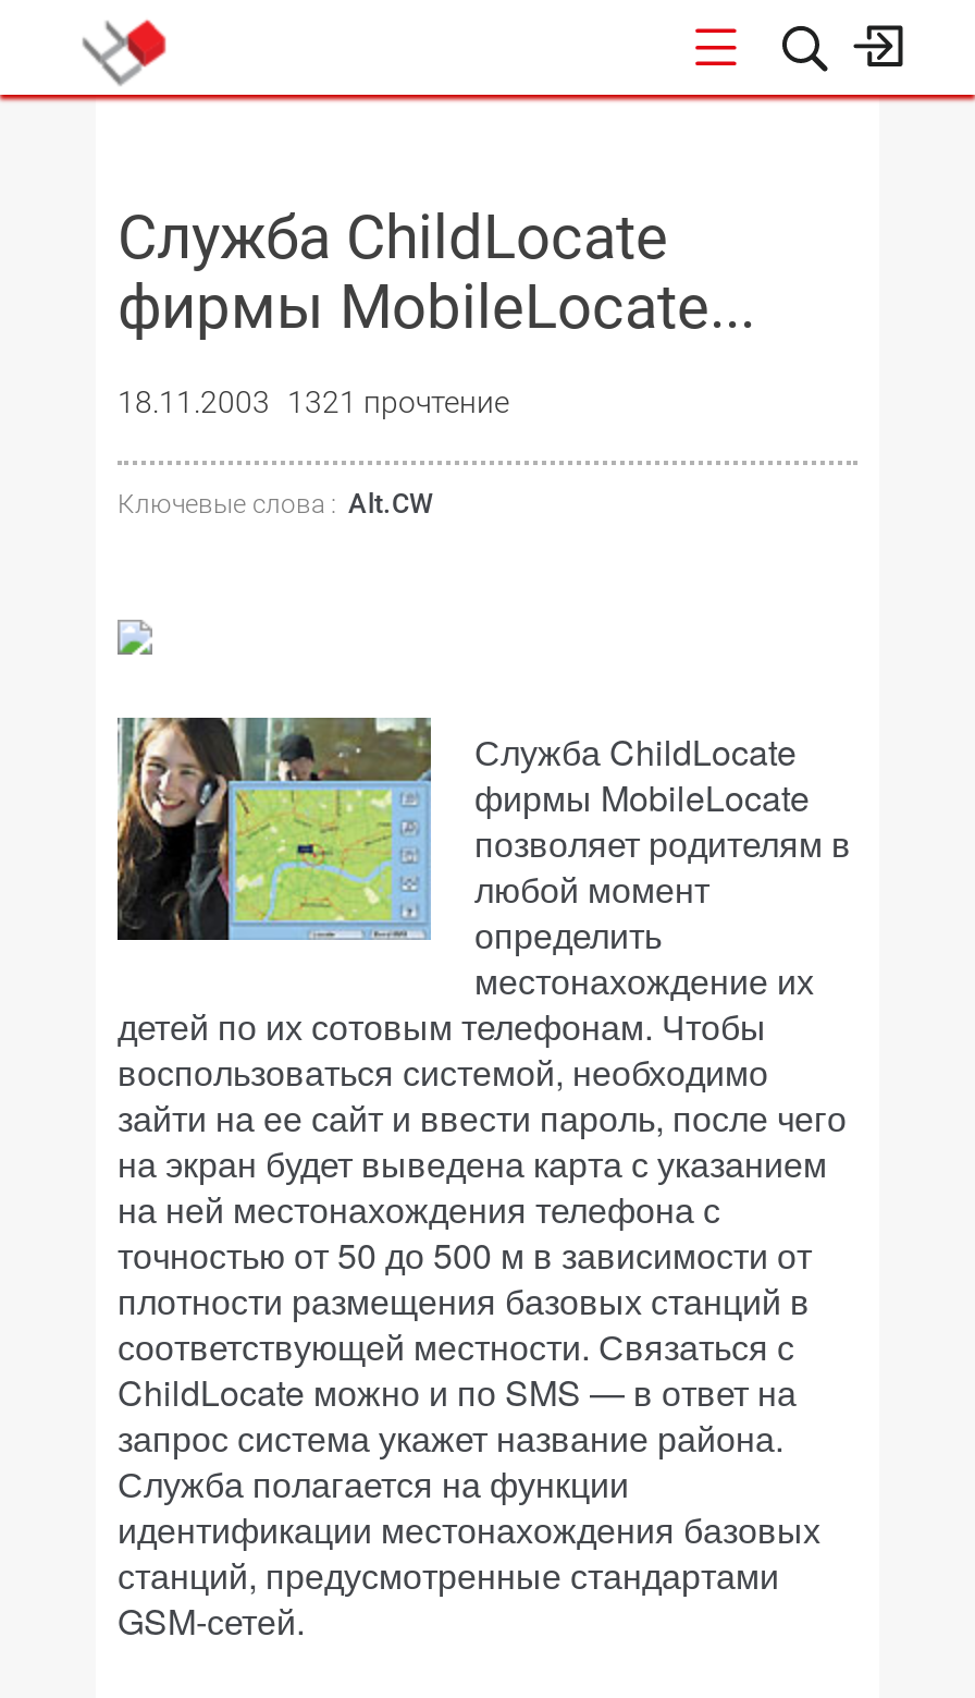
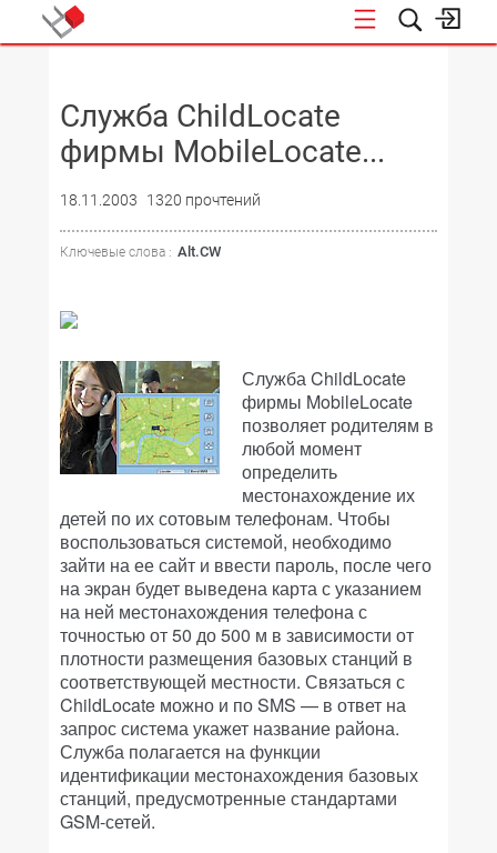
[118,384,509,419] 18.11.2003 1321 прочтение -> [60,191,261,209] 18.11.2003 1320 прочтений

